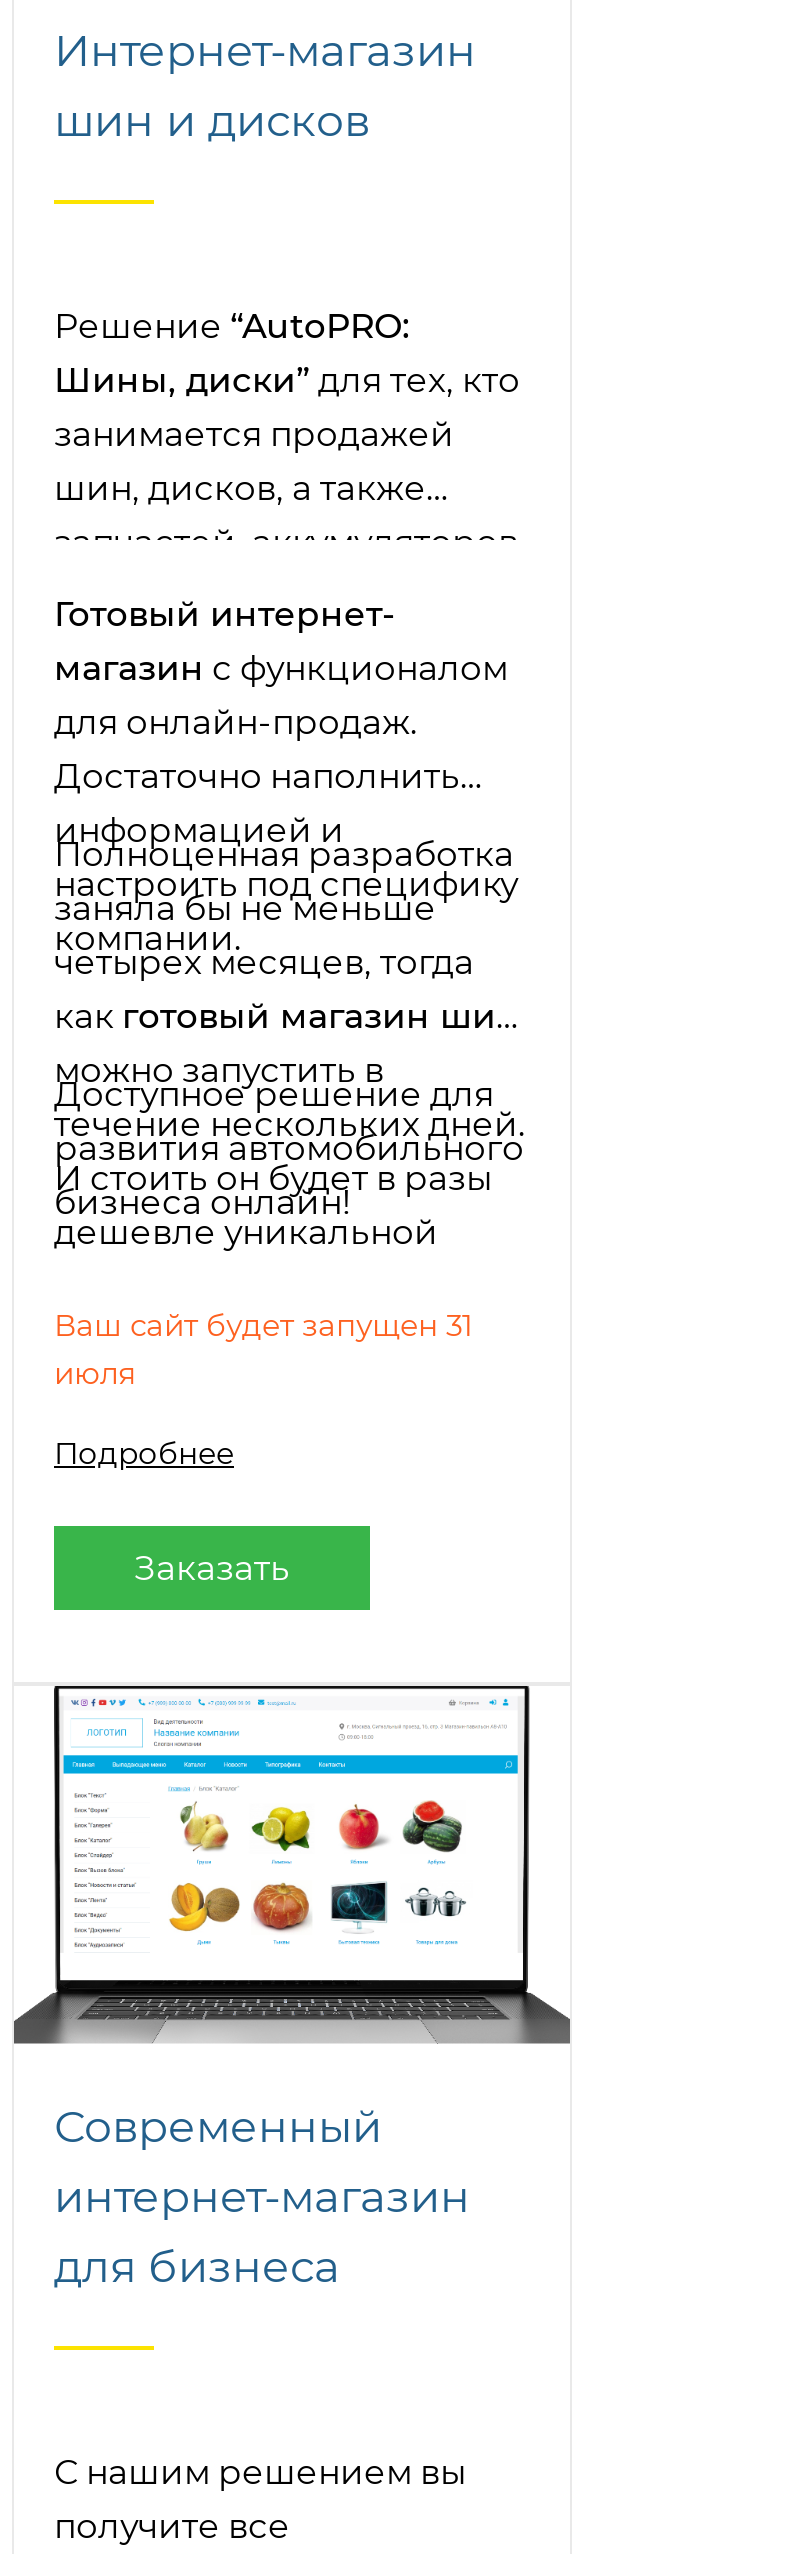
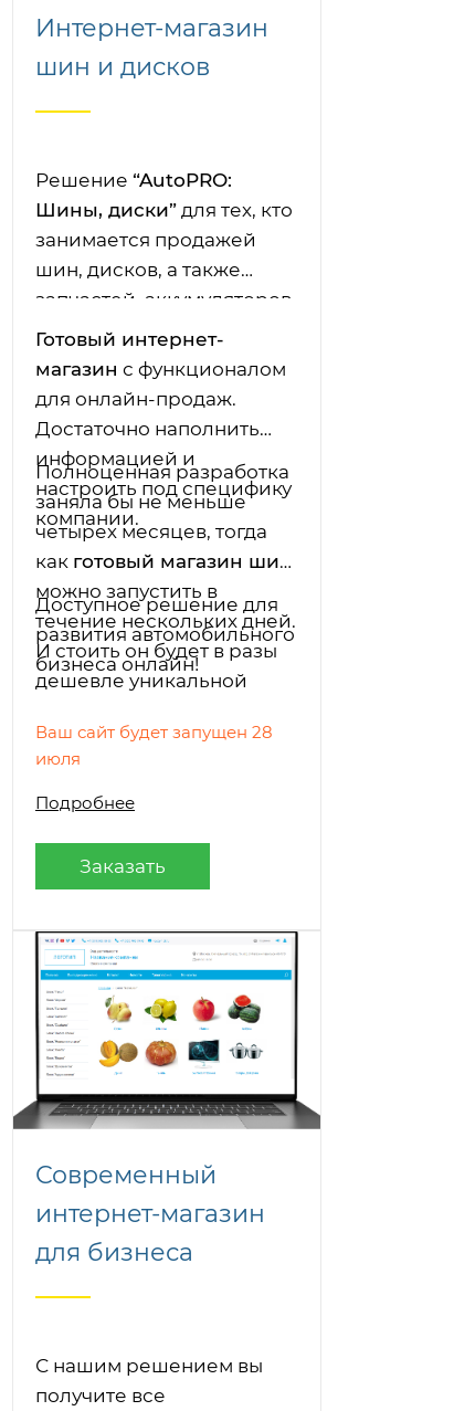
[54,1306,472,1344] Ваш сайт будет запущен 31 -> [35,722,273,743] Ваш сайт будет запущен 28

